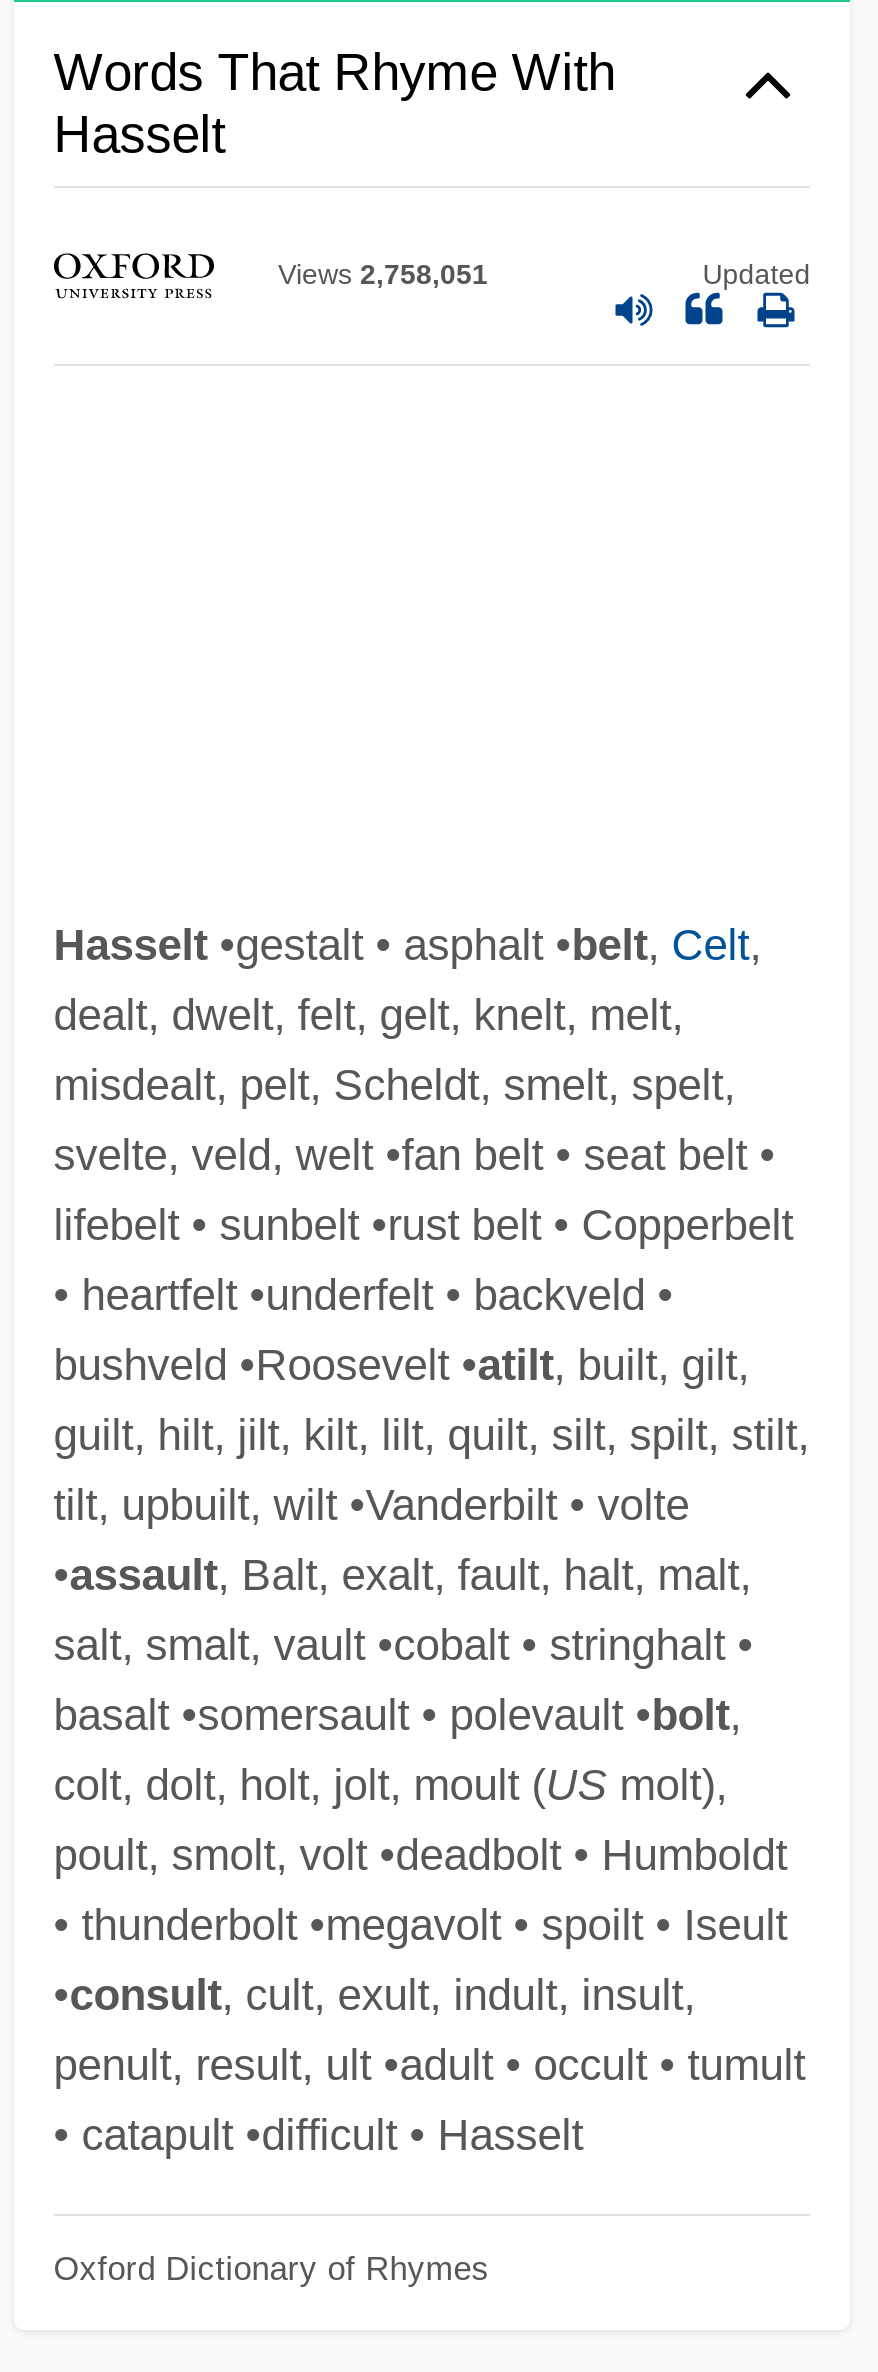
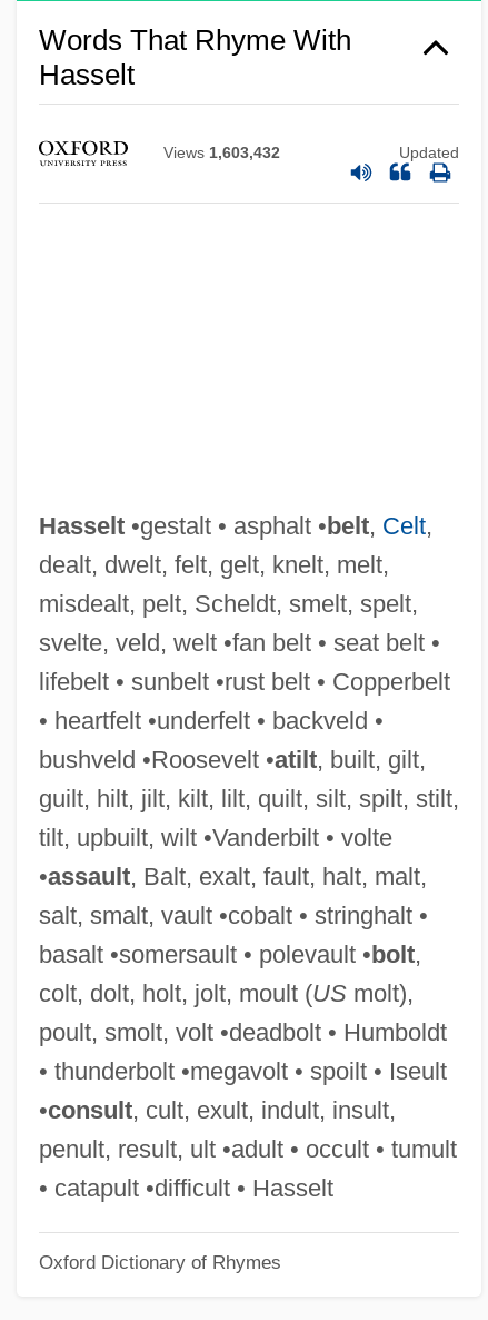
[278,259,488,291] Views 2,758,051 -> [163,144,280,162] Views 1,603,432

